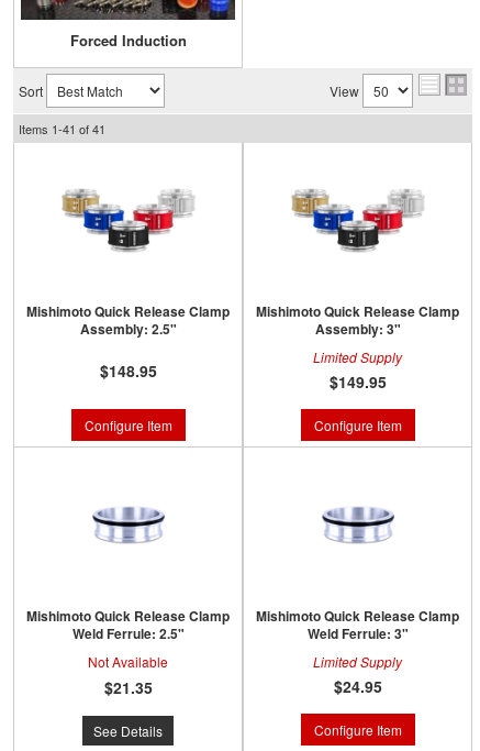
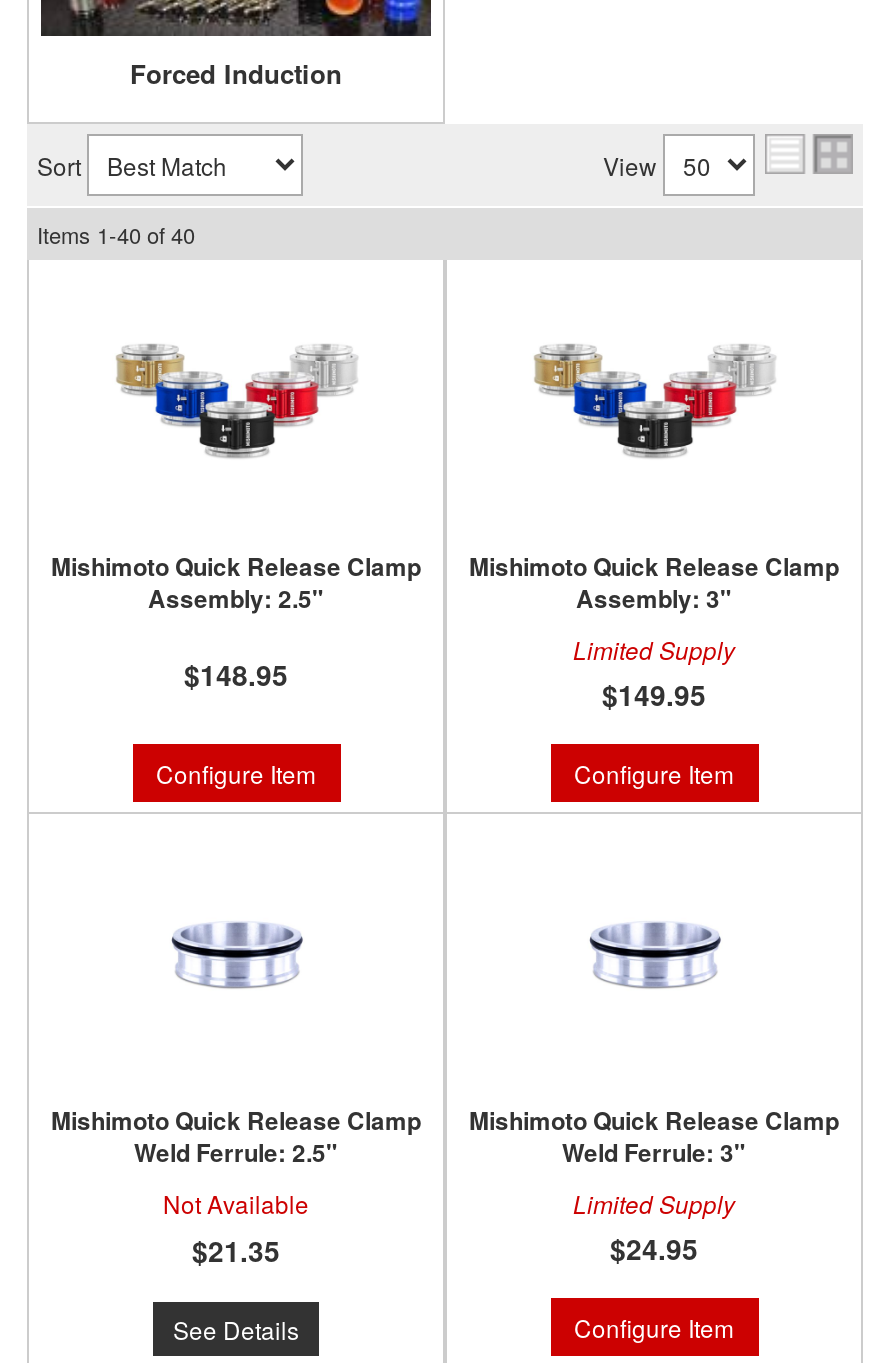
[19,120,105,137] Items 1-41 of 41 -> [37,218,195,250] Items 1-40 of 40

